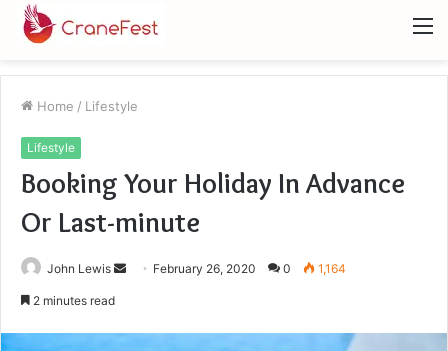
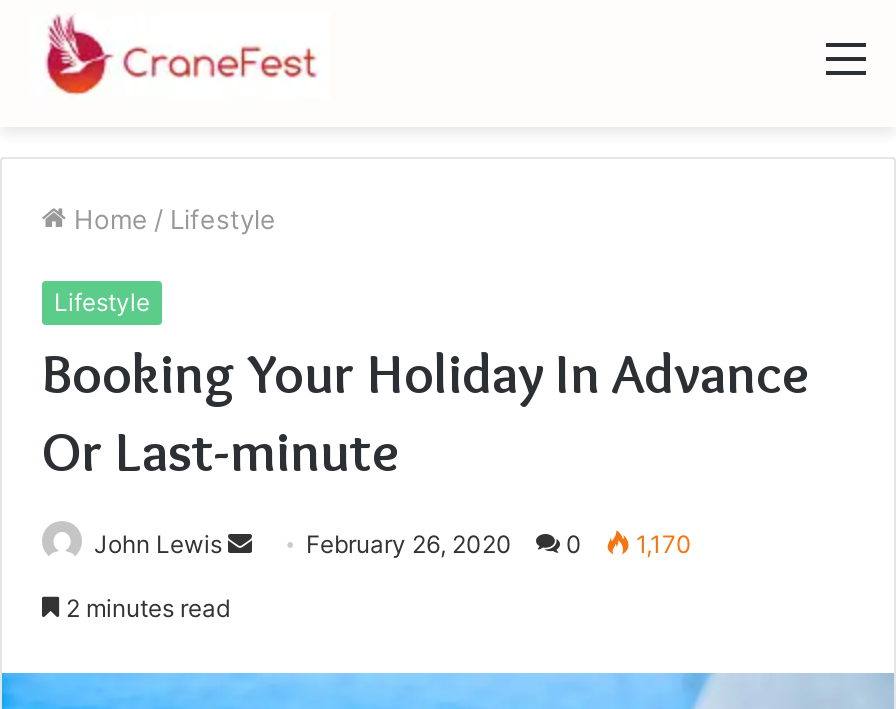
[315,261,346,276] 1,164 -> [630,529,692,559] 1,170

